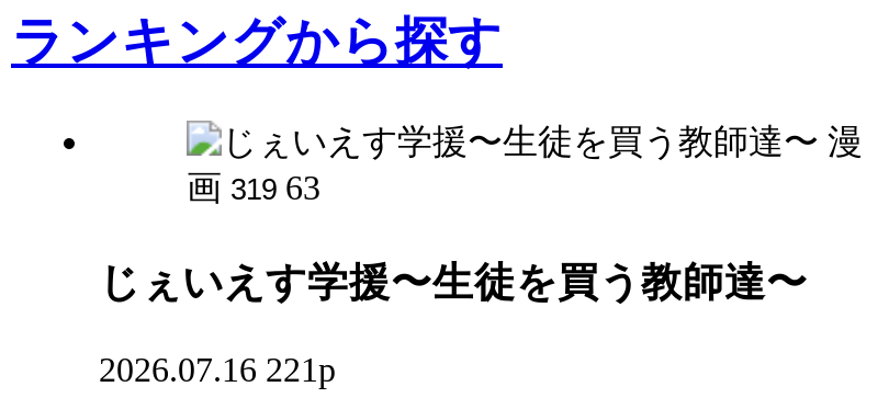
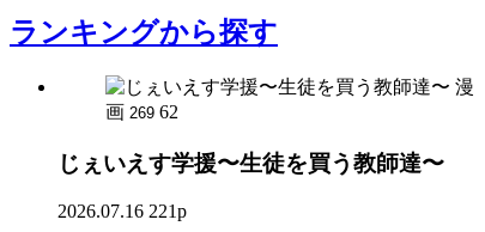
[187,169,320,206] 画 319 63 -> [105,102,178,122] 画 269 62

